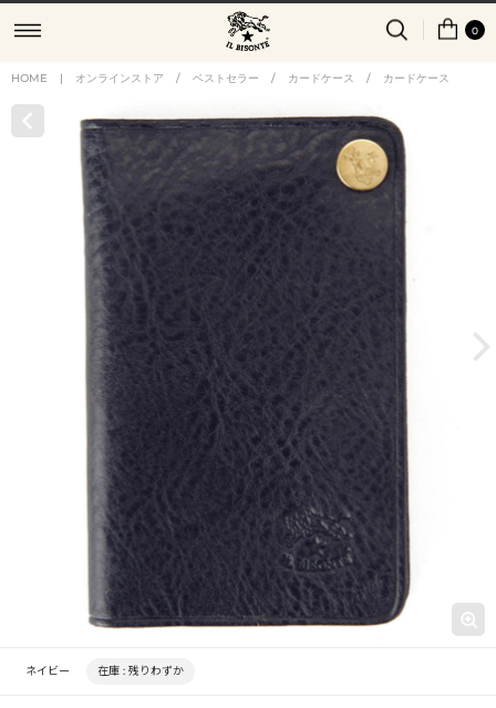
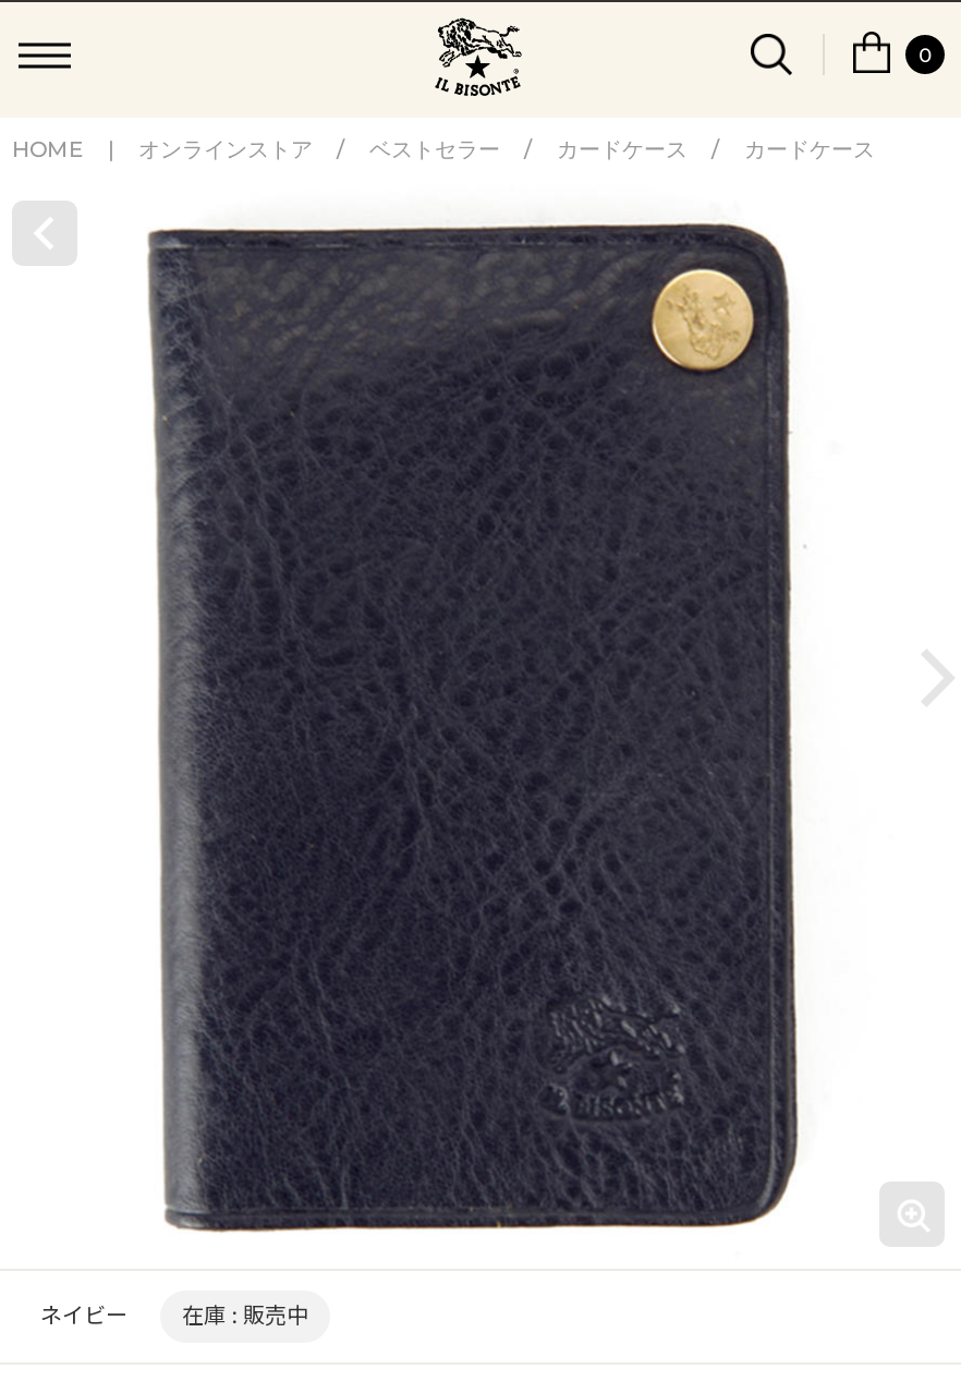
[97,663,184,678] 在庫 :残りわずか -> [182,1301,308,1329] 在庫 :販売中

